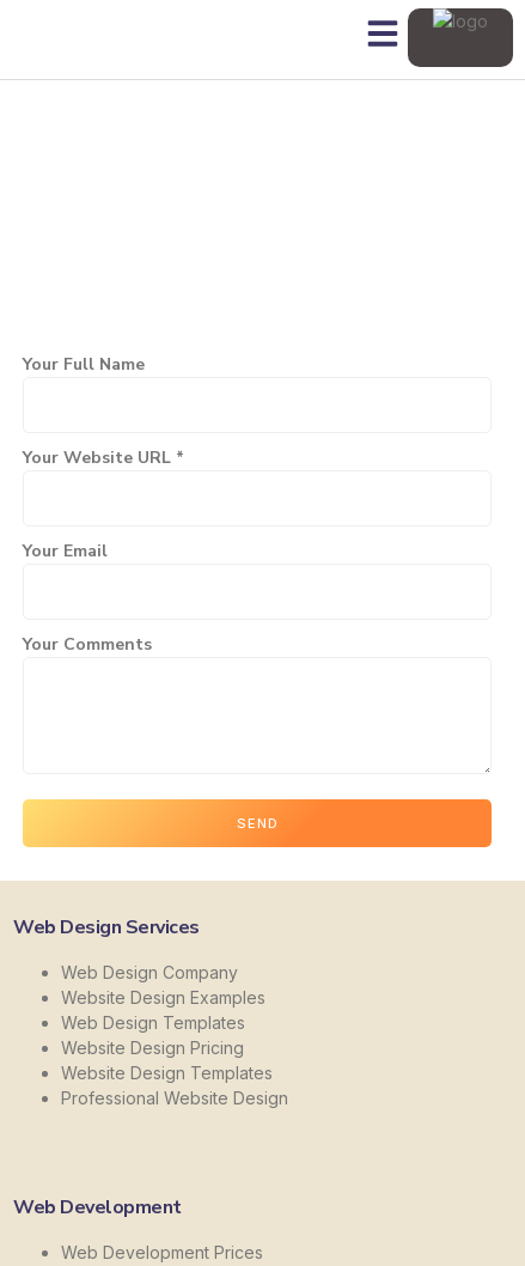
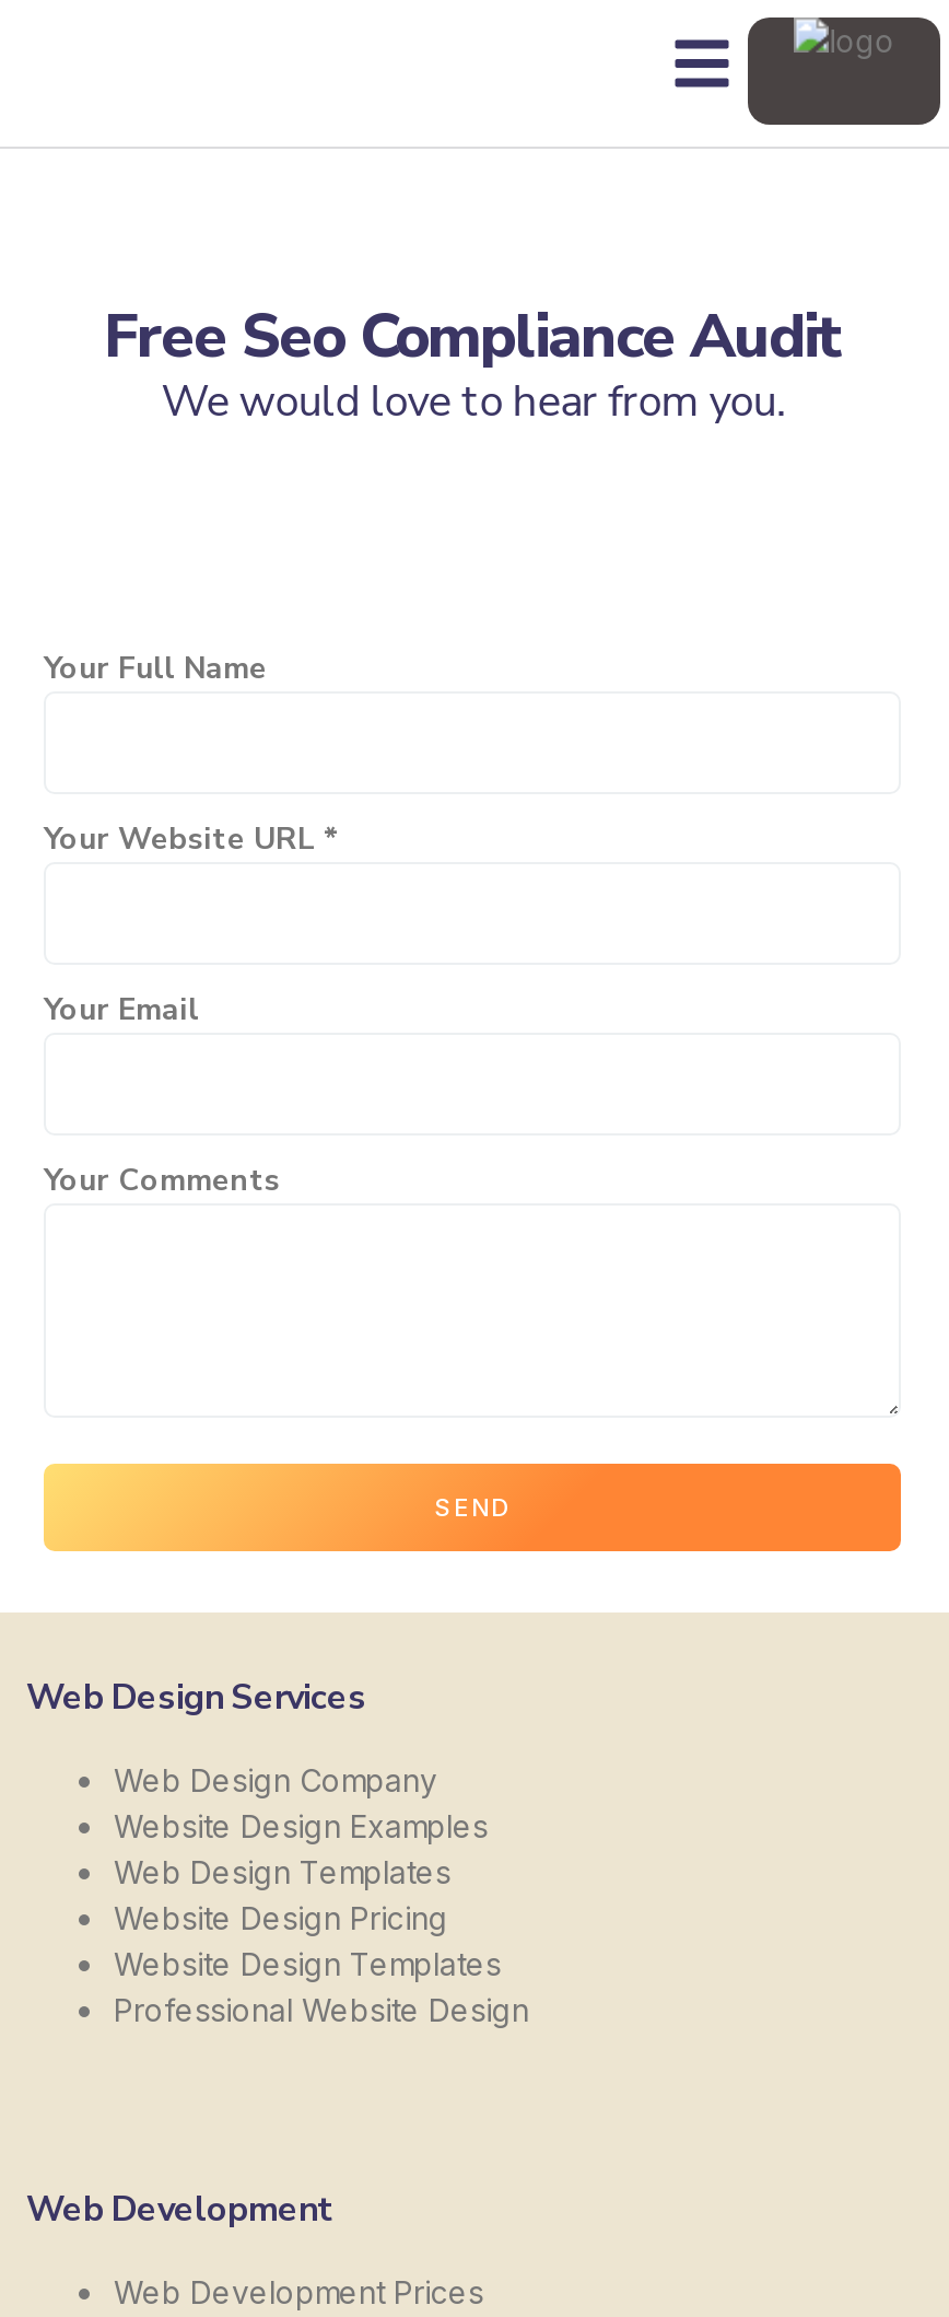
none -> [104,295,841,431] Free Seo Compliance Audit | We would love to hear from you.

